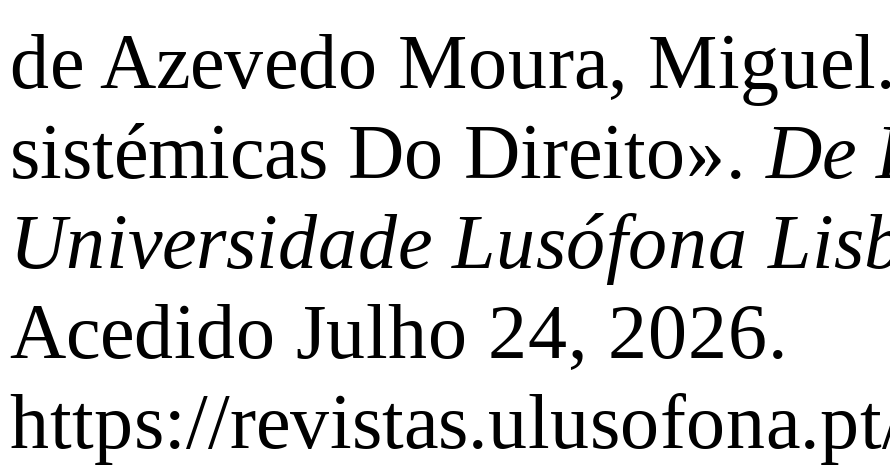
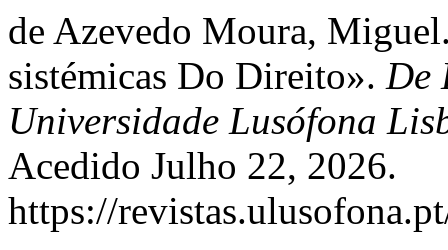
[10,288,788,374] Acedido Julho 24, 2026. -> [8,144,397,187] Acedido Julho 22, 2026.

